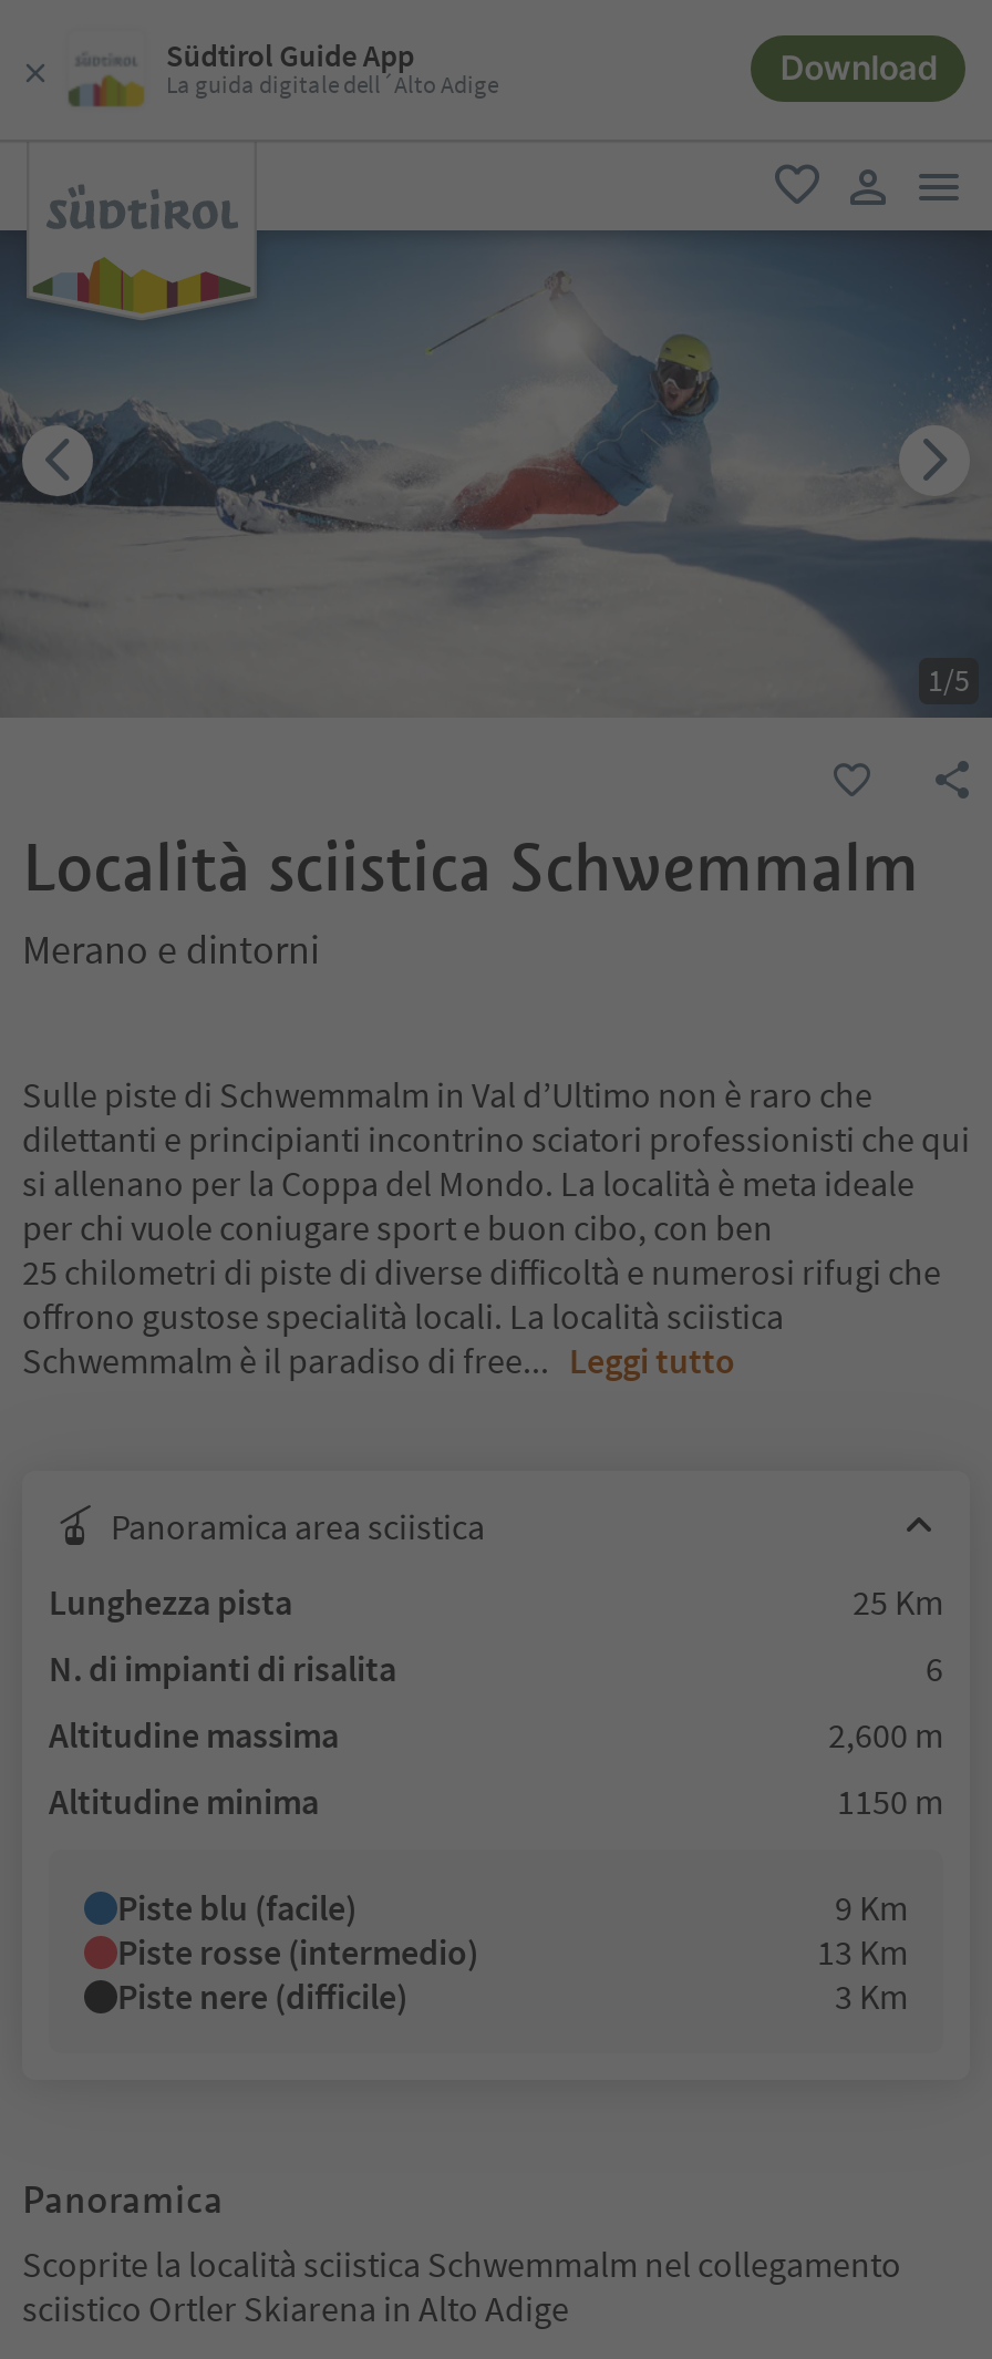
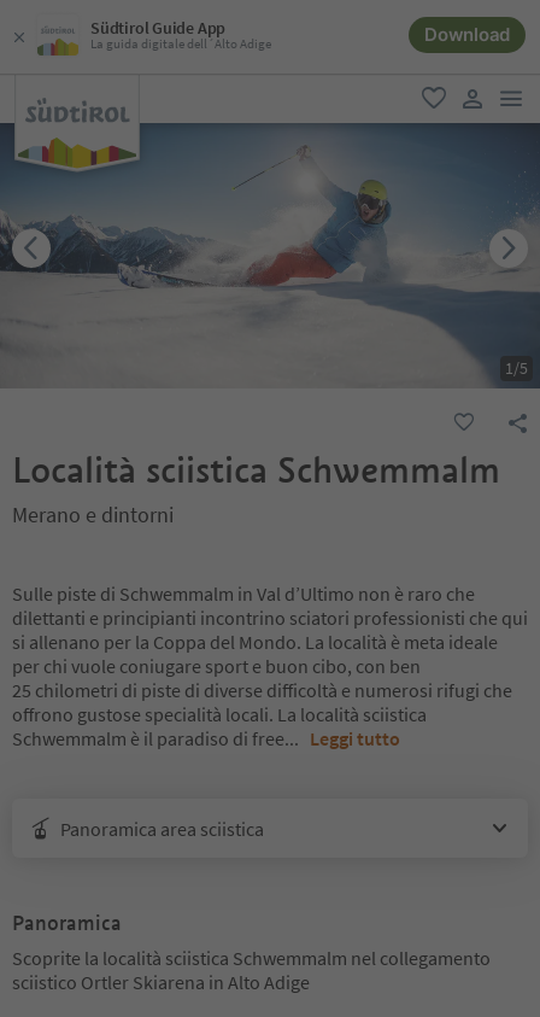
[49,1579,943,2018] Lunghezza pista | 25 Km | N. di impianti di risalita | 6 | Altitudine massima | 2,600 m | Altitudine minima | 1150 m | Piste blu (facile) | 9 Km | Piste rosse (intermedio) | 13 Km | Piste nere (difficile) | 3 Km -> none

